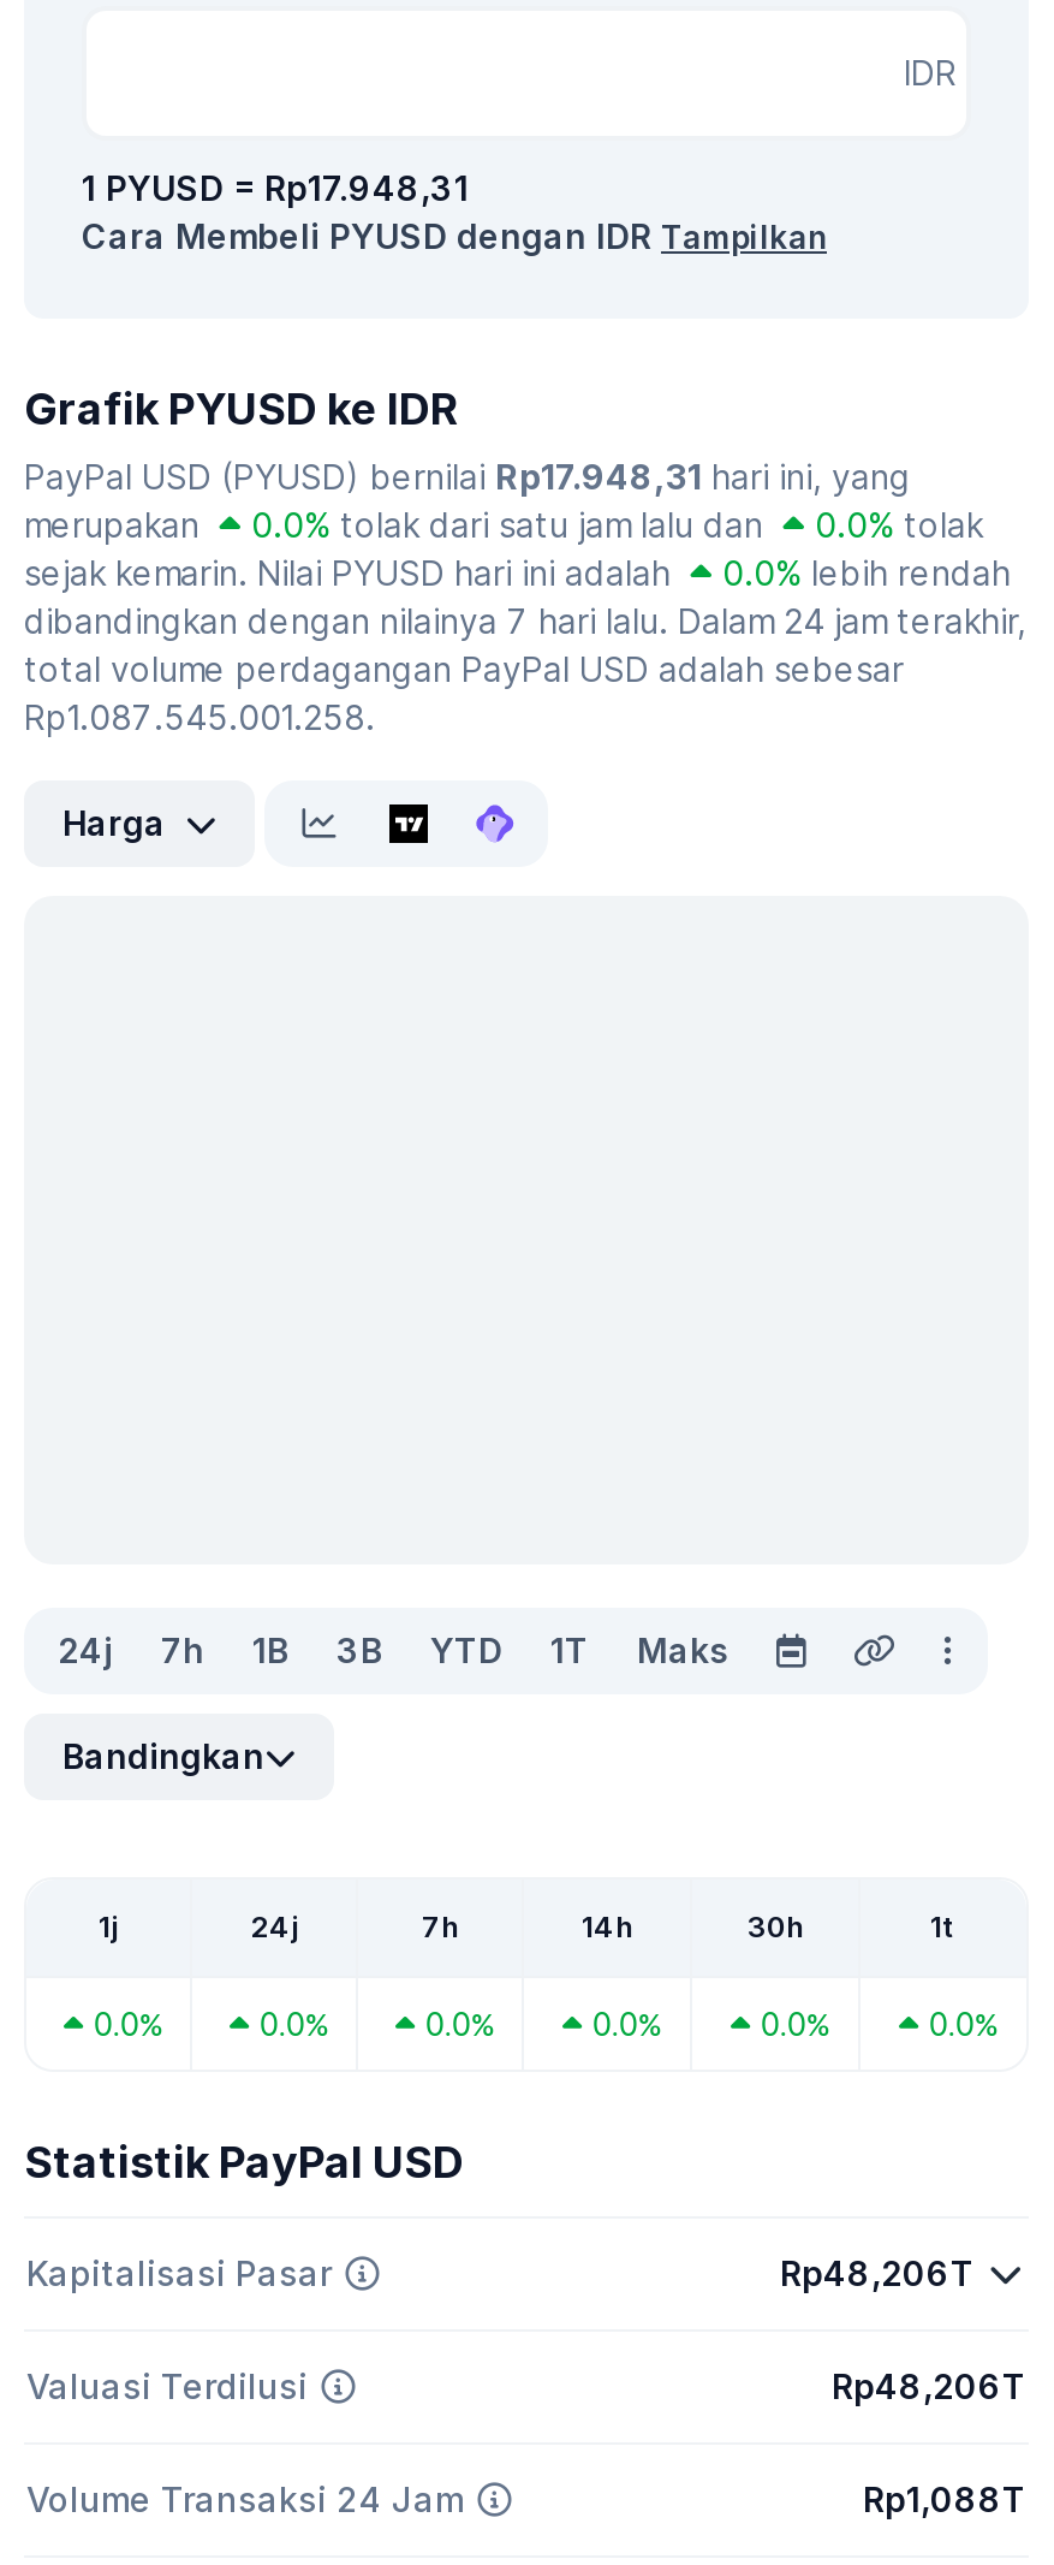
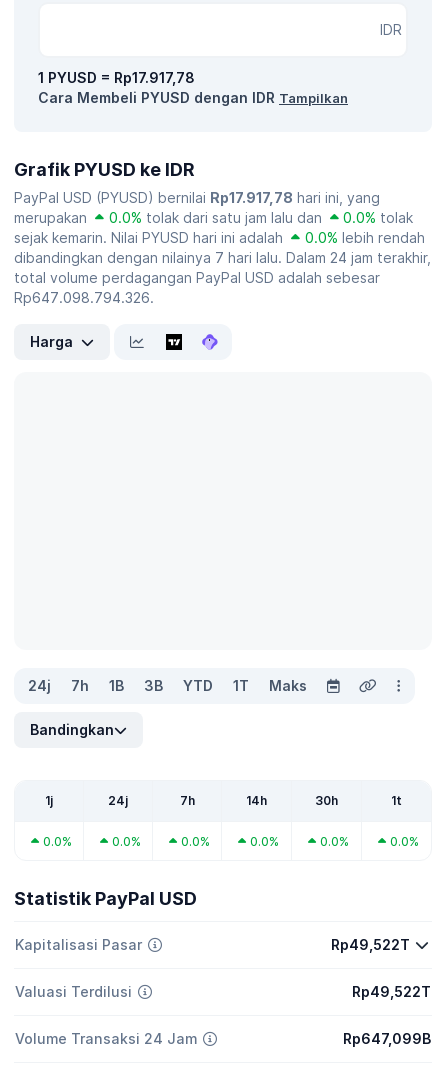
[82,167,469,208] 1 PYUSD = Rp17.948,31 -> [38,69,195,86] 1 PYUSD = Rp17.917,78
[24,456,911,497] PayPal USD (PYUSD) bernilai Rp17.948,31 hari ini, yang -> [14,189,380,206] PayPal USD (PYUSD) bernilai Rp17.917,78 hari ini, yang
[24,696,375,737] Rp1.087.545.001.258. -> [14,289,154,306] Rp647.098.794.326.
[780,2252,975,2293] Rp48,206T -> [330,936,409,953] Rp49,522T
[832,2365,1026,2406] Rp48,206T -> [352,983,431,1000] Rp49,522T
[863,2478,1026,2519] Rp1,088T -> [343,1030,431,1047] Rp647,099B

